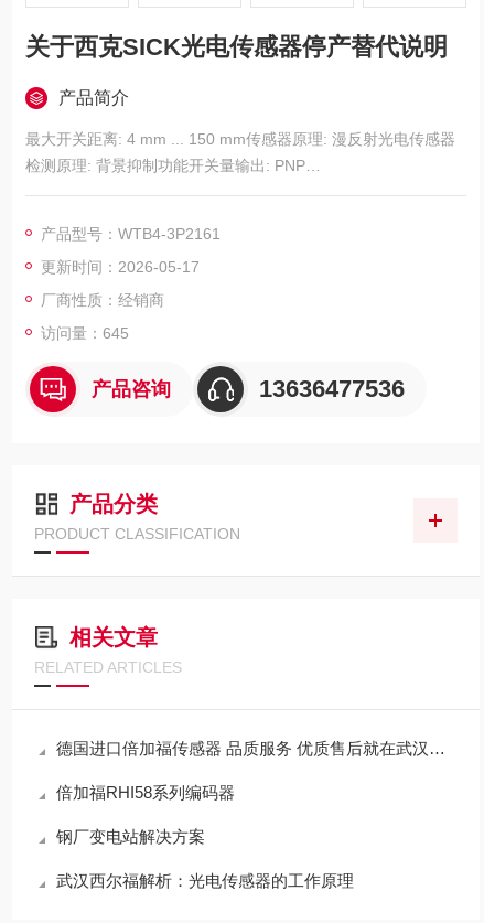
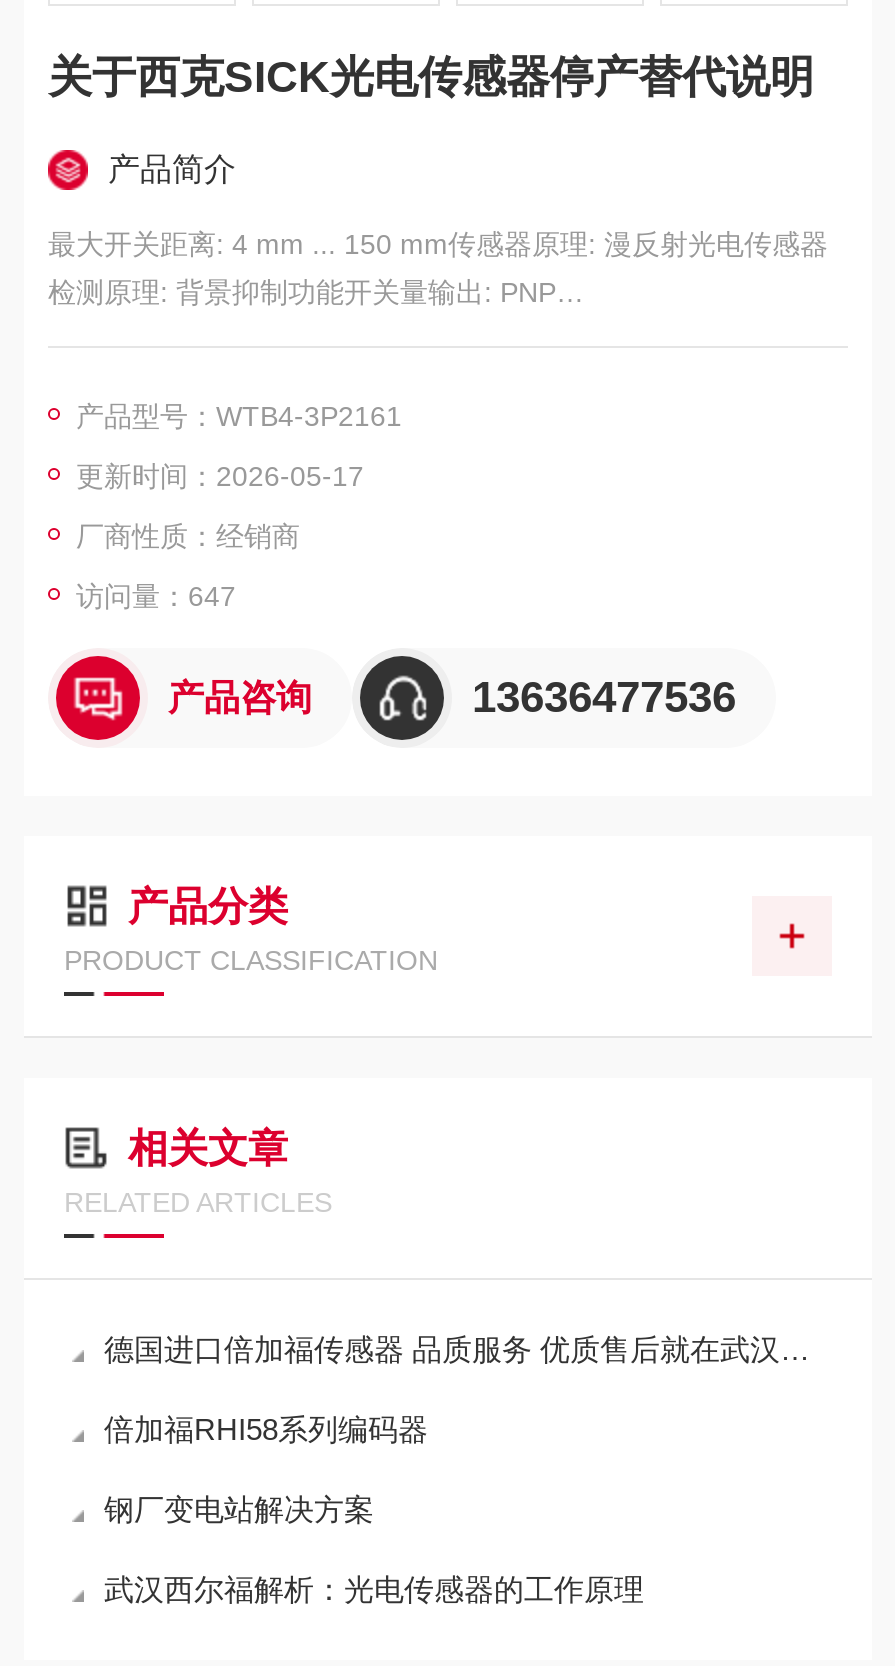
[41,324,129,342] 访问量：645 -> [76,580,236,612] 访问量：647

